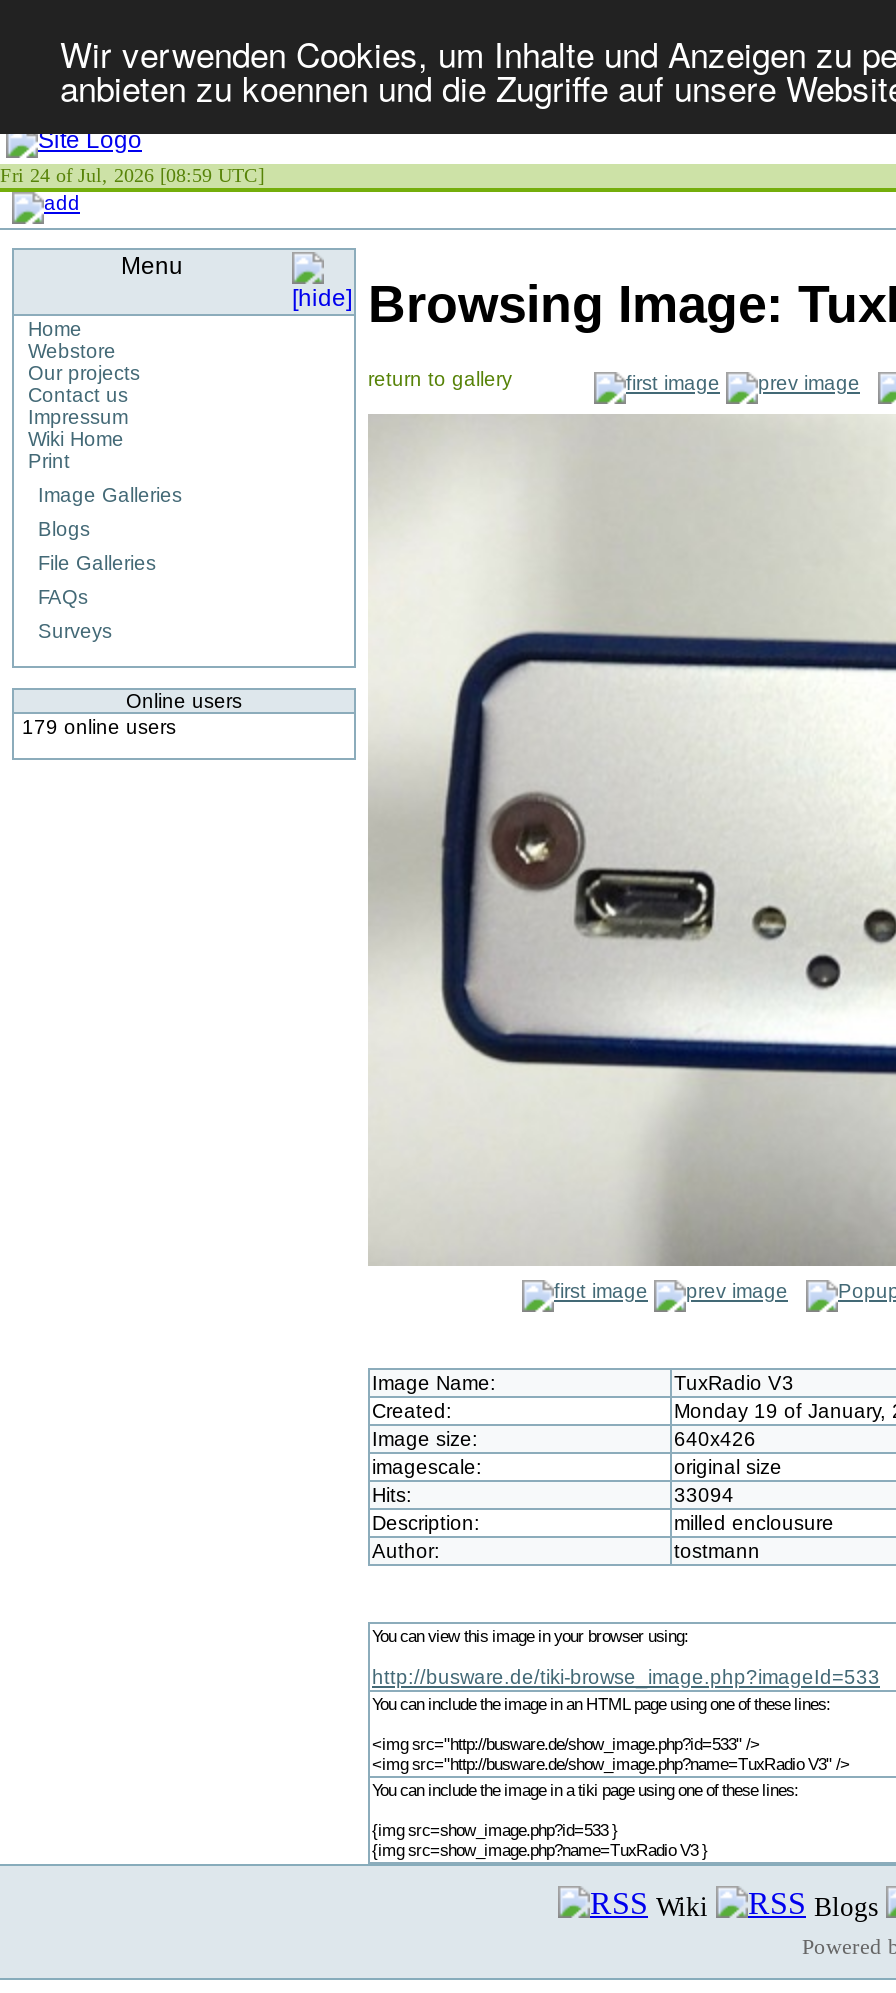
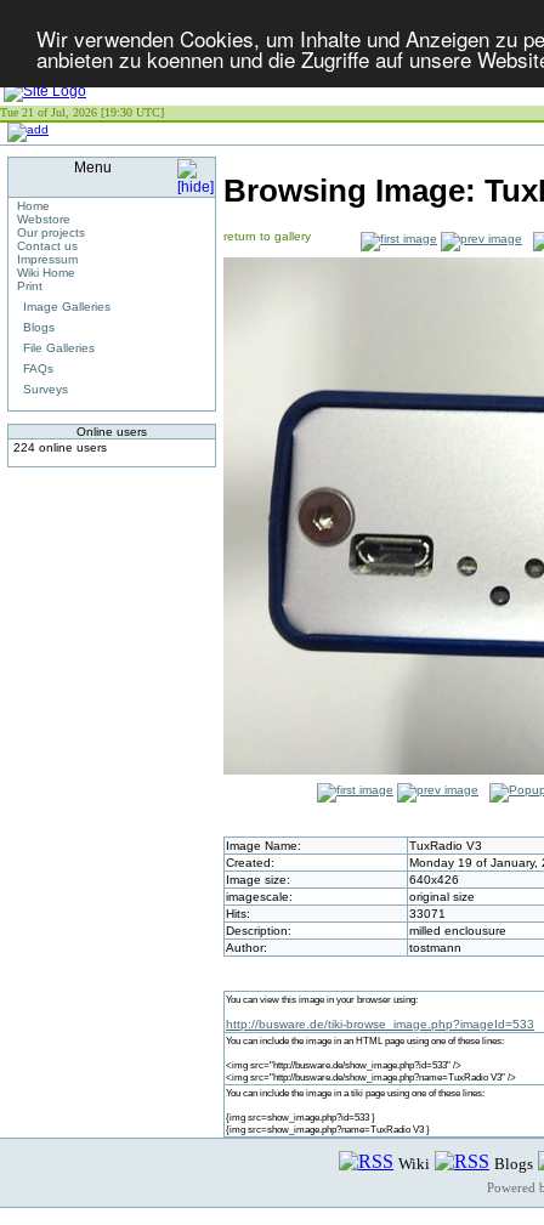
[0,164,264,186] Fri 24 of Jul, 2026 [08:59 UTC] -> [0,106,164,119] Tue 21 of Jul, 2026 [19:30 UTC]
[22,716,176,738] 179 online users -> [13,441,107,454] 224 online users
[674,1484,734,1506] 33094 -> [409,907,446,921] 33071

